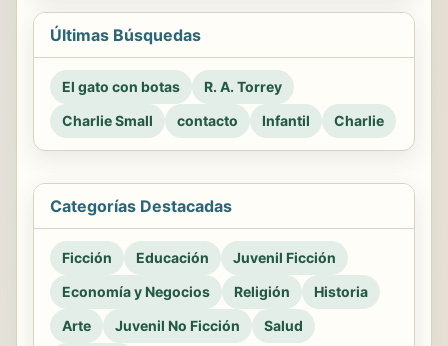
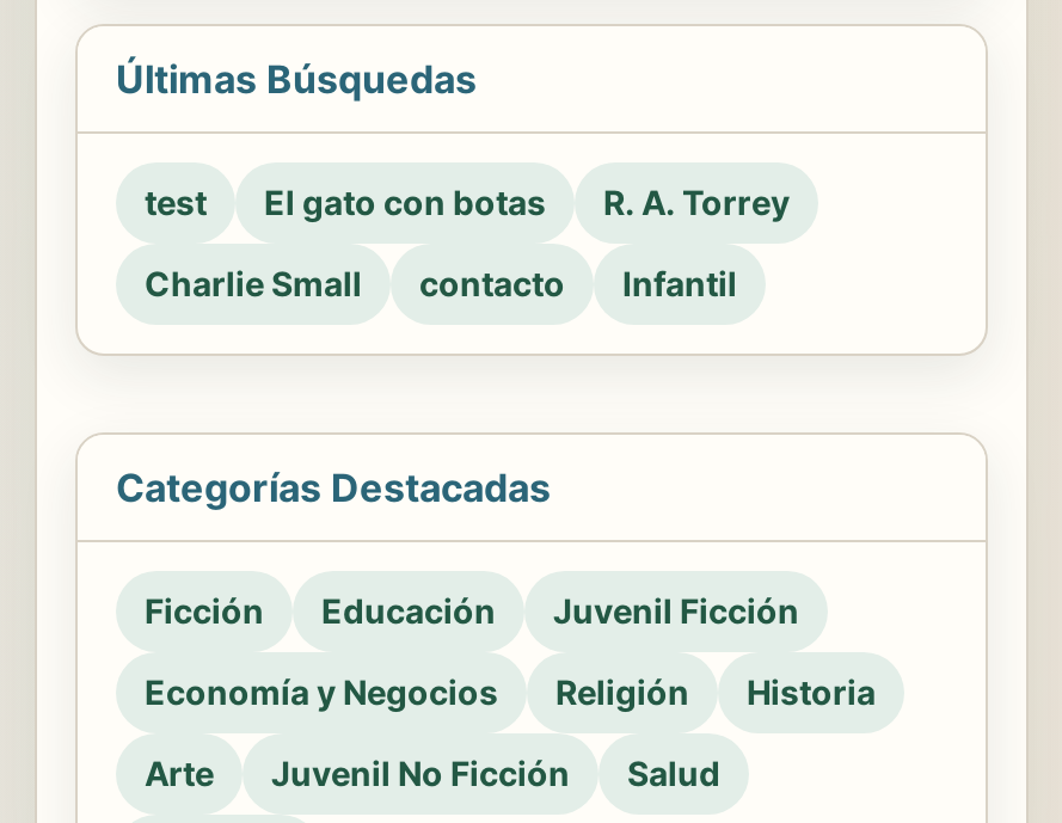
none -> [145,182,207,223] test
[334,112,384,129] Charlie -> none

